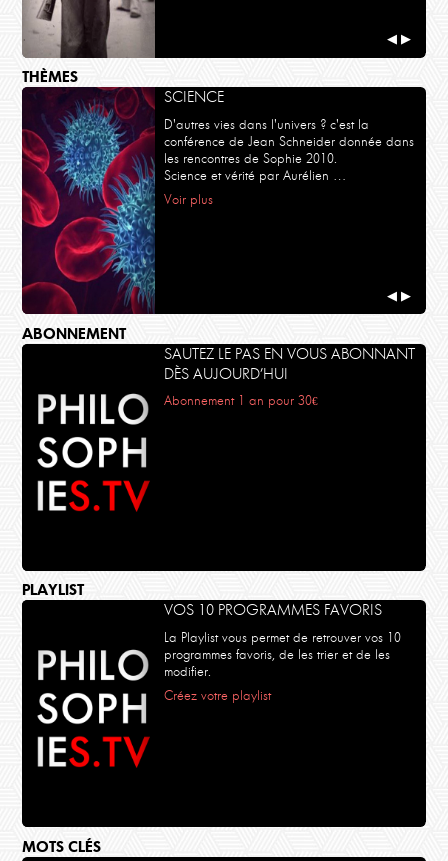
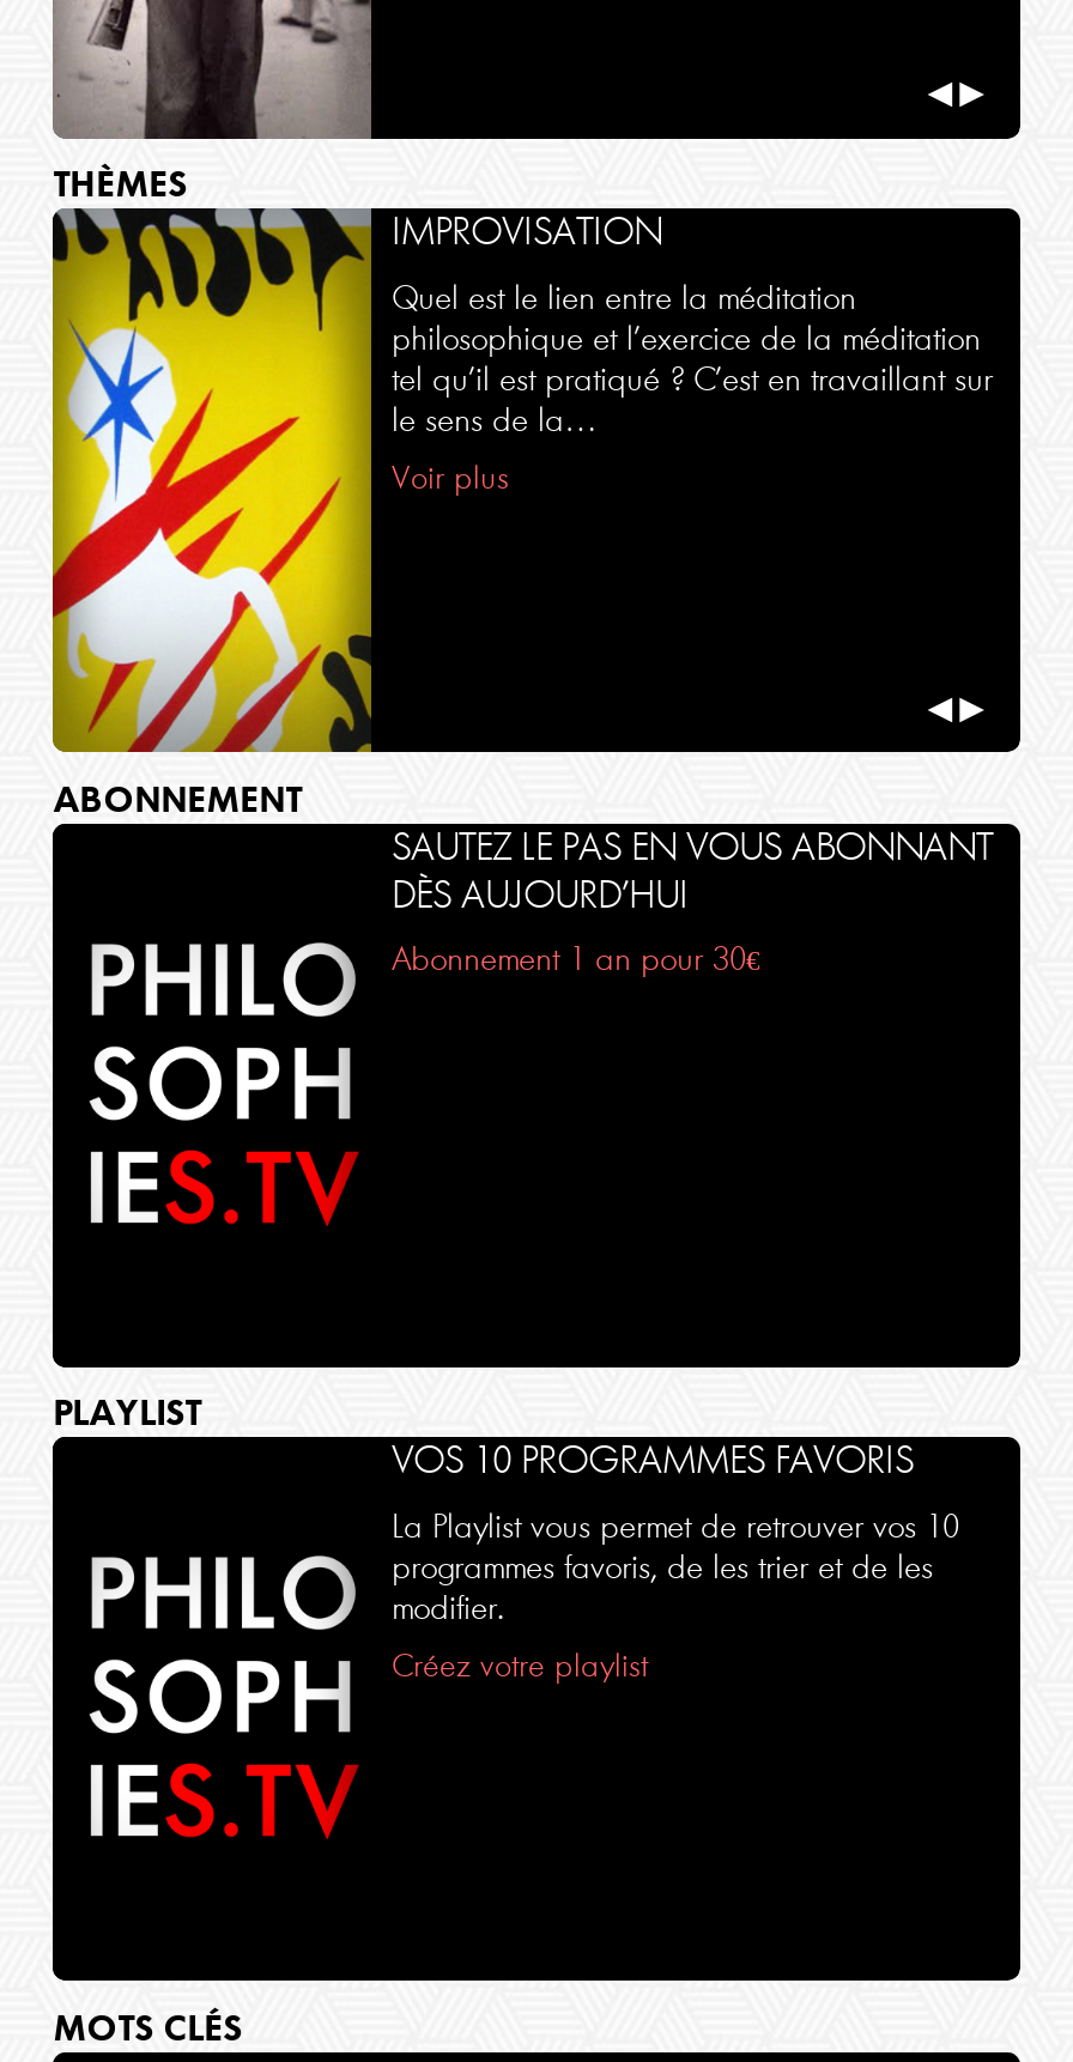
[21,86,223,315] [image] | SCIENCE -> [50,206,662,754] [image] | IMPROVISATION
[163,116,413,183] D'autres vies dans l'univers ? c'est la | conférence de Jean Schneider donnée dans | les rencontres de Sophie 2010. | Science et vérité par Aurélien … -> [392,277,993,438] Quel est le lien entre la méditation | philosophique et l’exercice de la méditation | tel qu’il est pratiqué ? C’est en travaillant sur | le sens de la…

